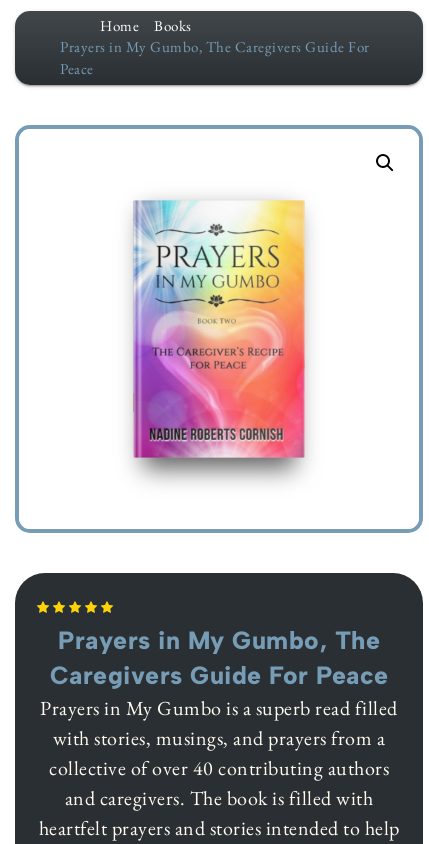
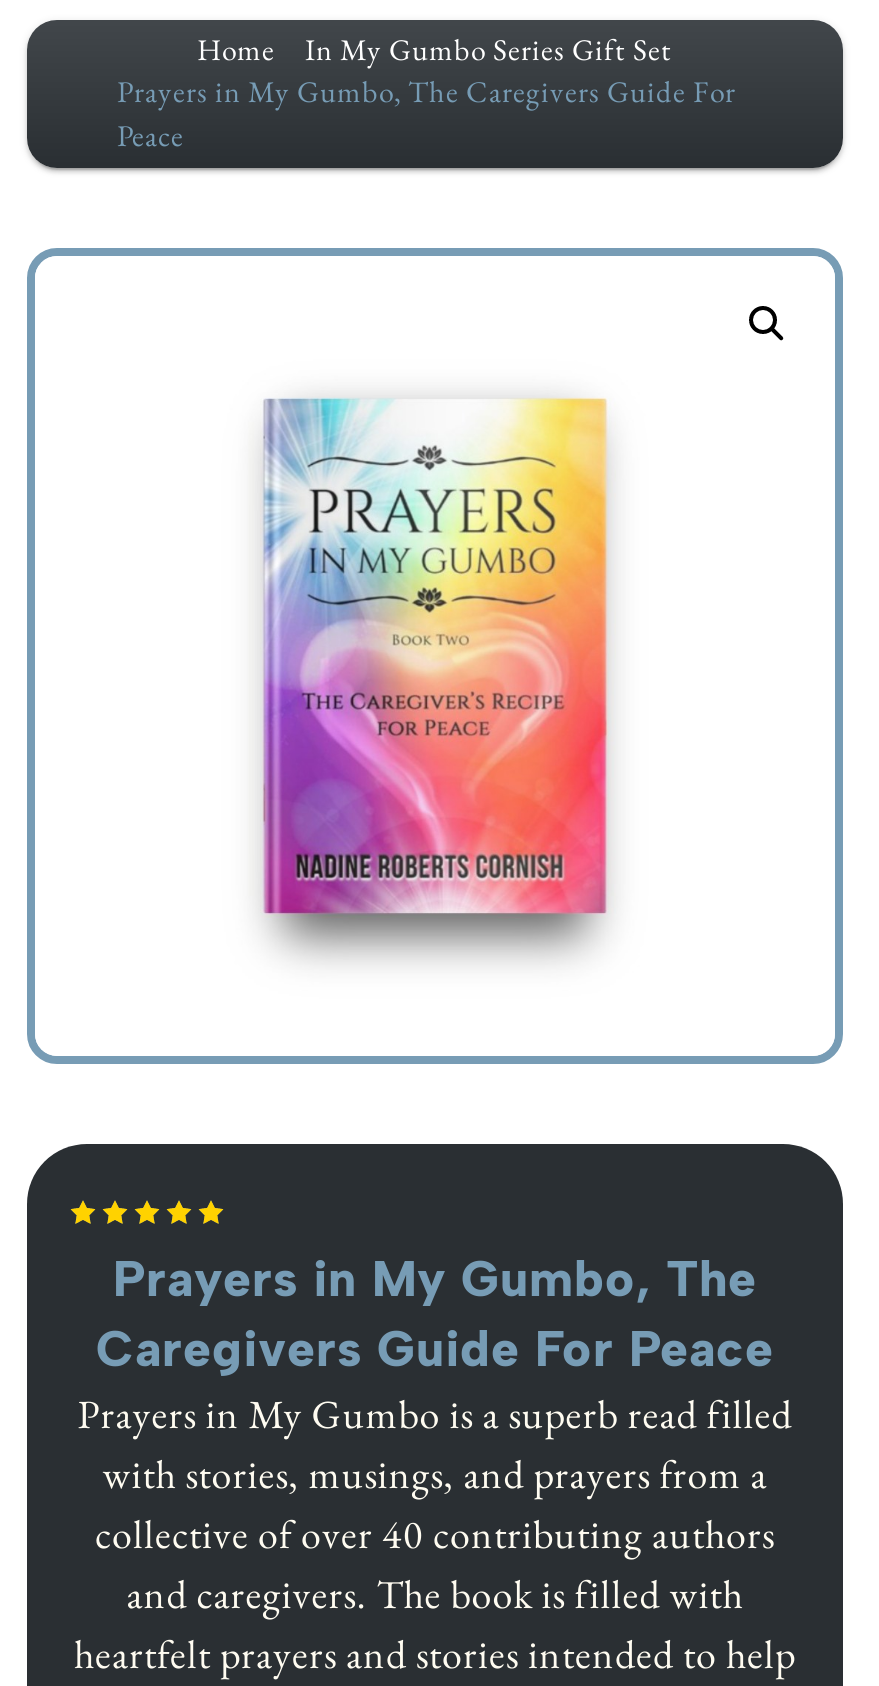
[154,16,191,35] Books -> [305,30,672,68] In My Gumbo Series Gift Set

